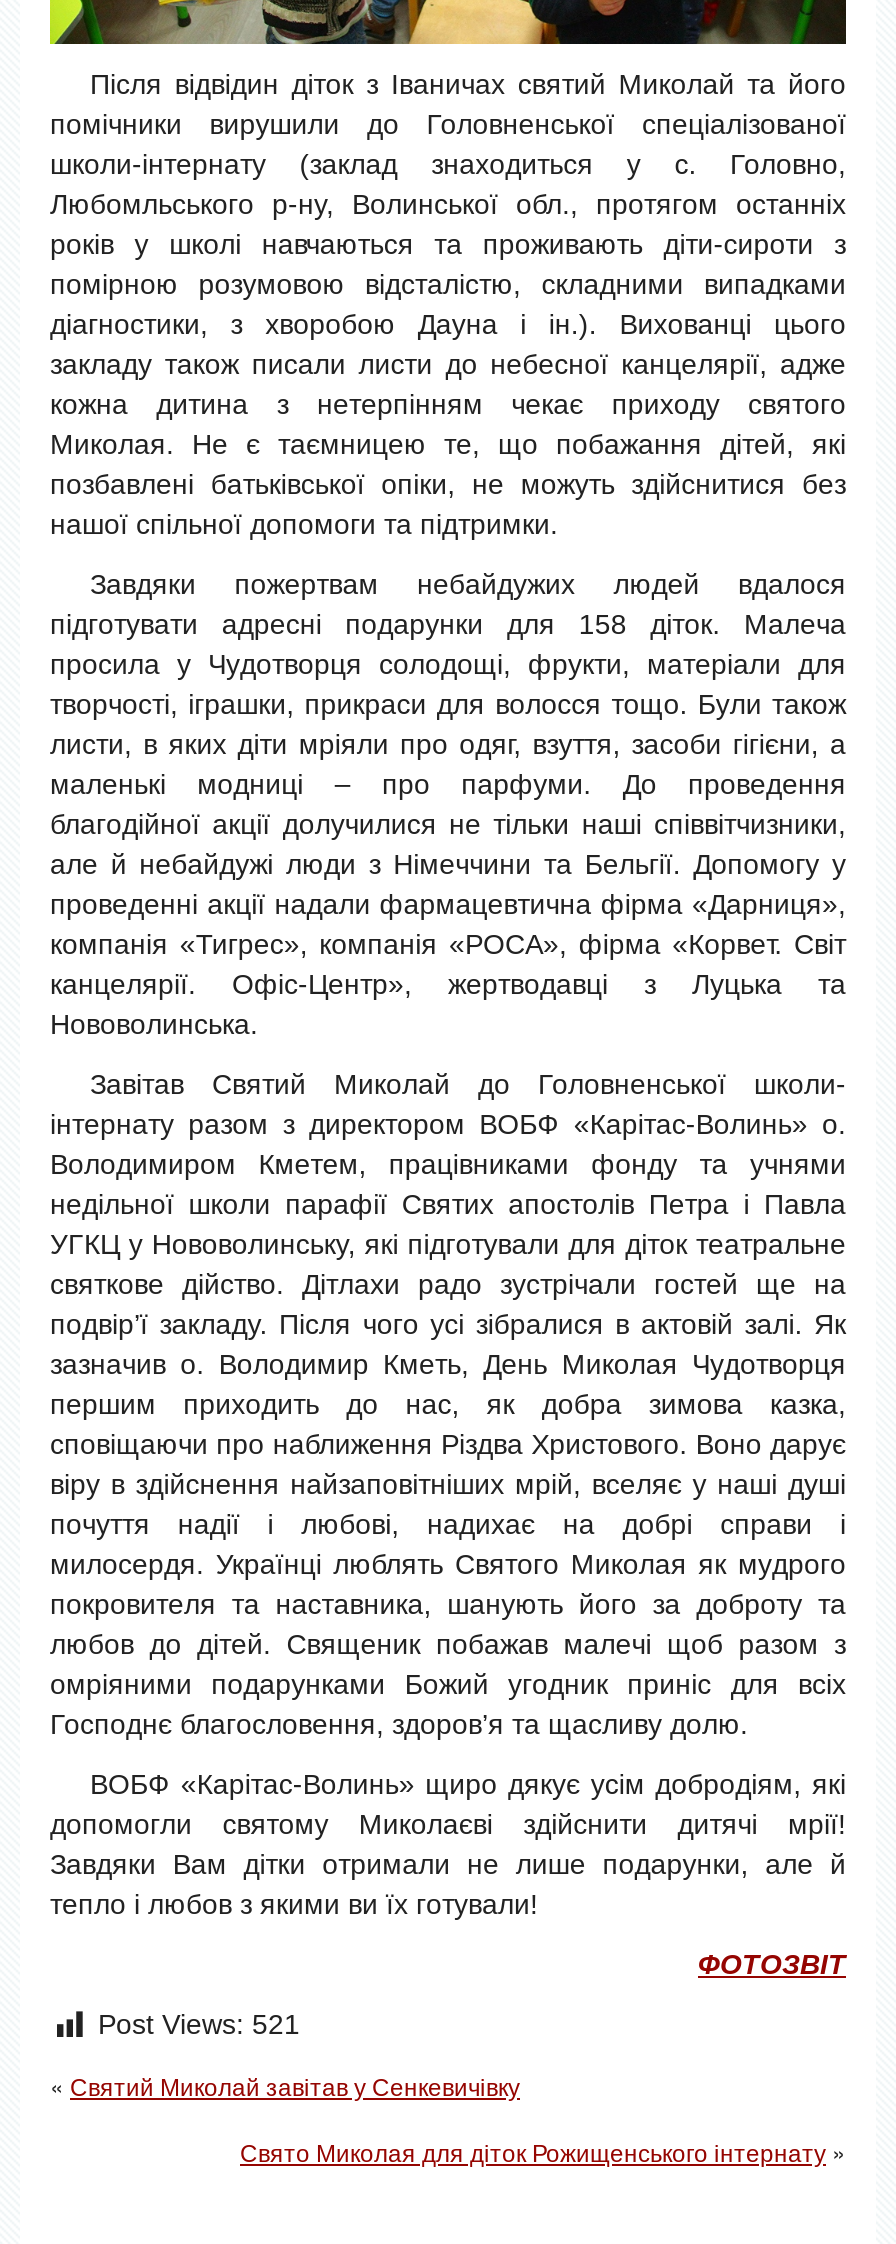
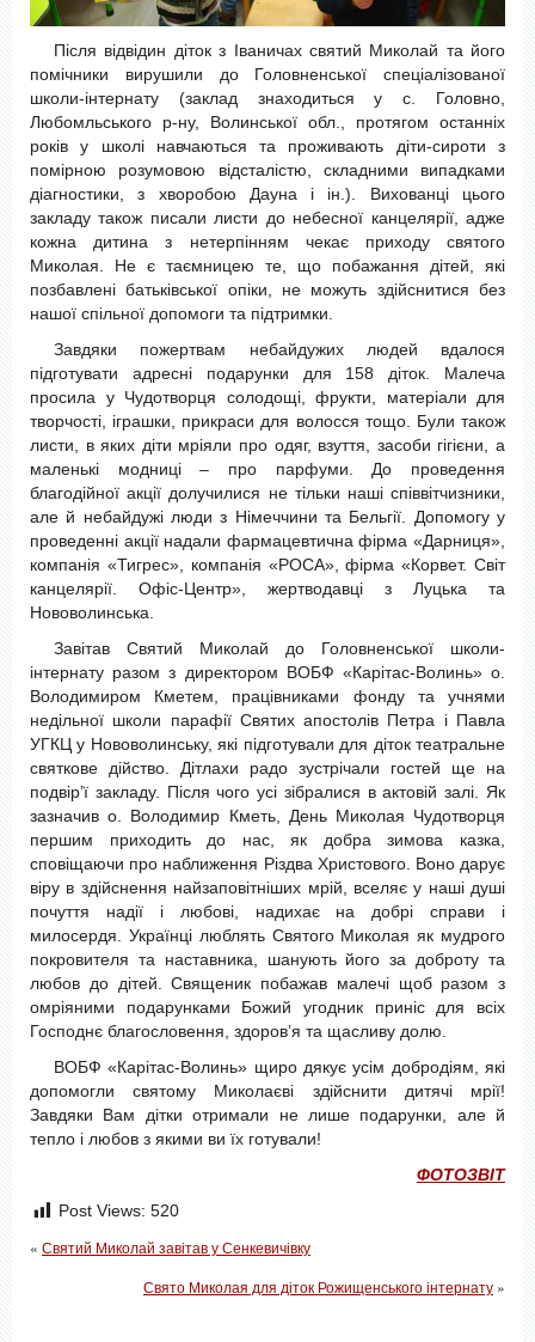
[98,2009,300,2041] Post Views: 521 -> [59,1201,179,1220] Post Views: 520

